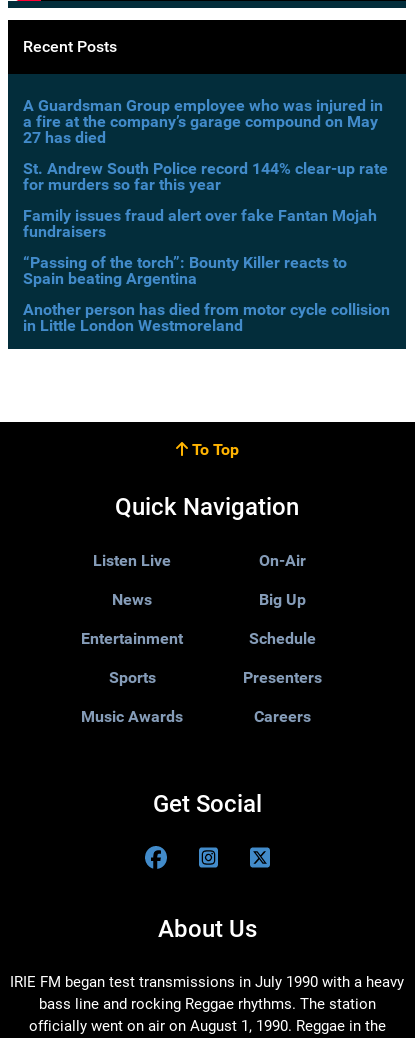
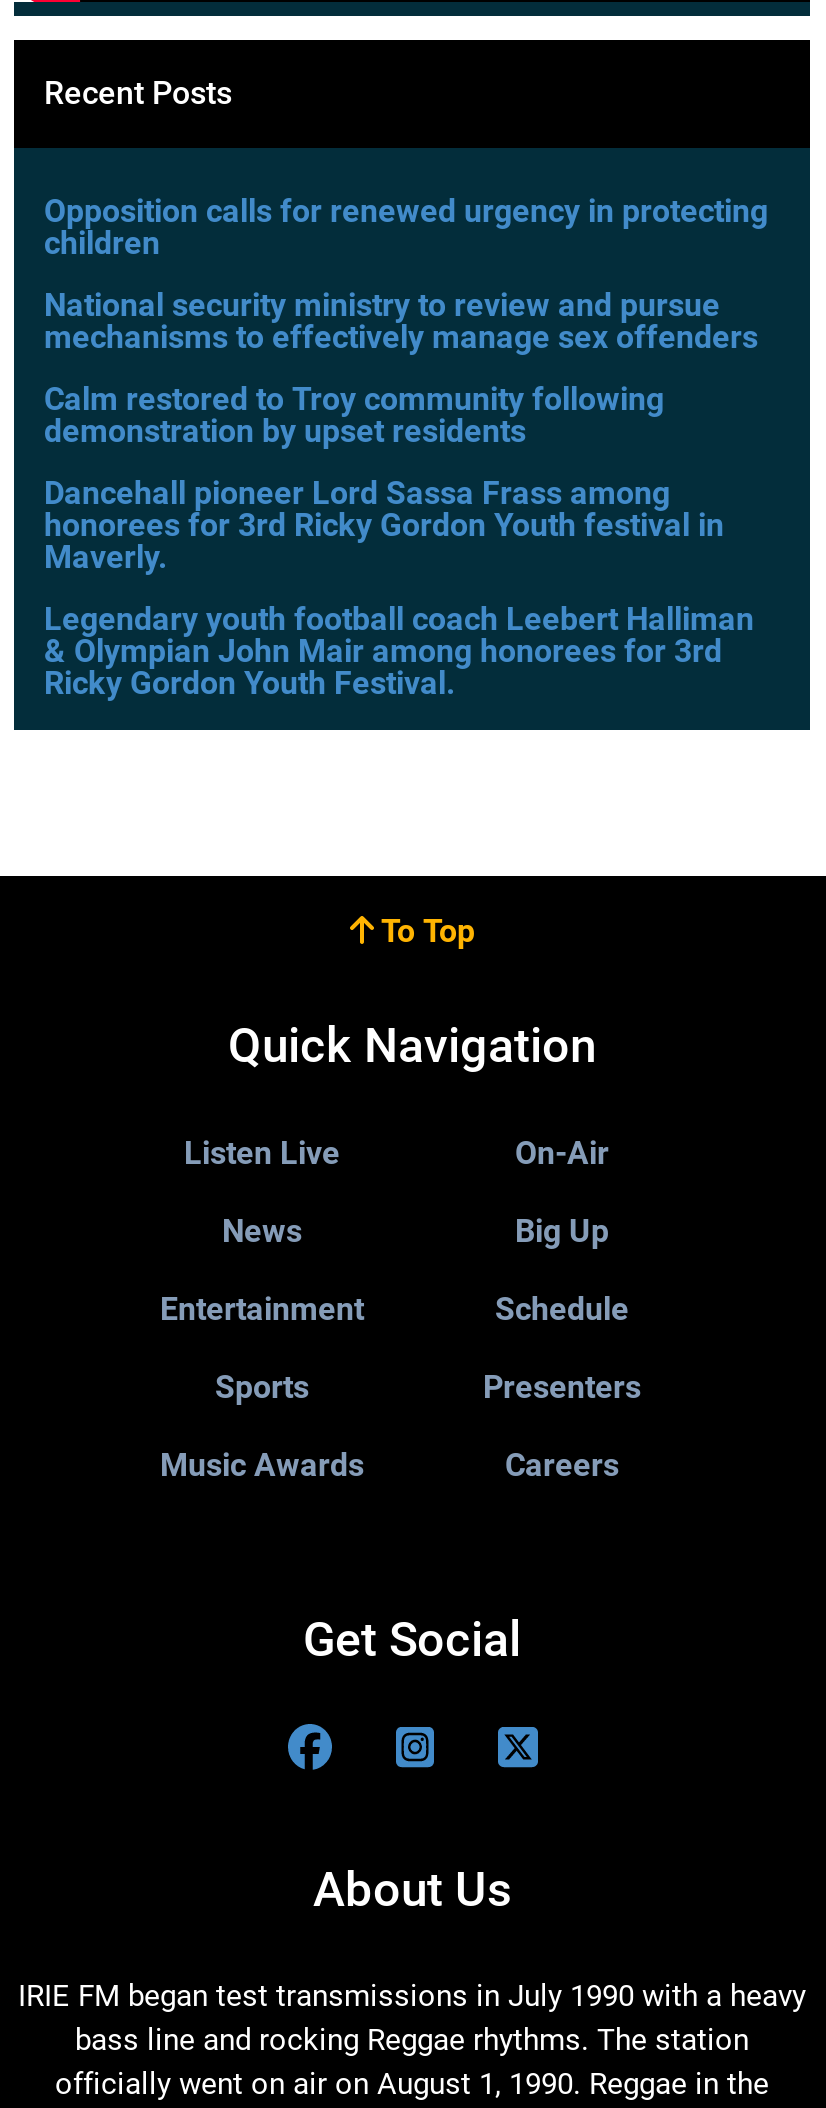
[23,96,383,147] A Guardsman Group employee who was injured in | a fire at the company’s garage compound on May | 27 has died -> [44,192,768,262] Opposition calls for renewed urgency in protecting | children
[23,159,388,194] St. Andrew South Police record 144% clear-up rate | for murders so far this year -> [44,286,758,356] National security ministry to review and pursue | mechanisms to effectively manage sex offenders
[23,206,377,241] Family issues fraud alert over fake Fantan Mojah | fundraisers -> [44,380,664,450] Calm restored to Troy community following | demonstration by upset residents
[23,253,347,288] “Passing of the torch”: Bounty Killer reacts to | Spain beating Argentina -> [44,474,724,576] Dancehall pioneer Lord Sassa Frass among | honorees for 3rd Ricky Gordon Youth festival in | Maverly.
[23,300,390,335] Another person has died from motor cycle collision | in Little London Westmoreland -> [44,600,754,702] Legendary youth football coach Leebert Halliman | & Olympian John Mair among honorees for 3rd | Ricky Gordon Youth Festival.

